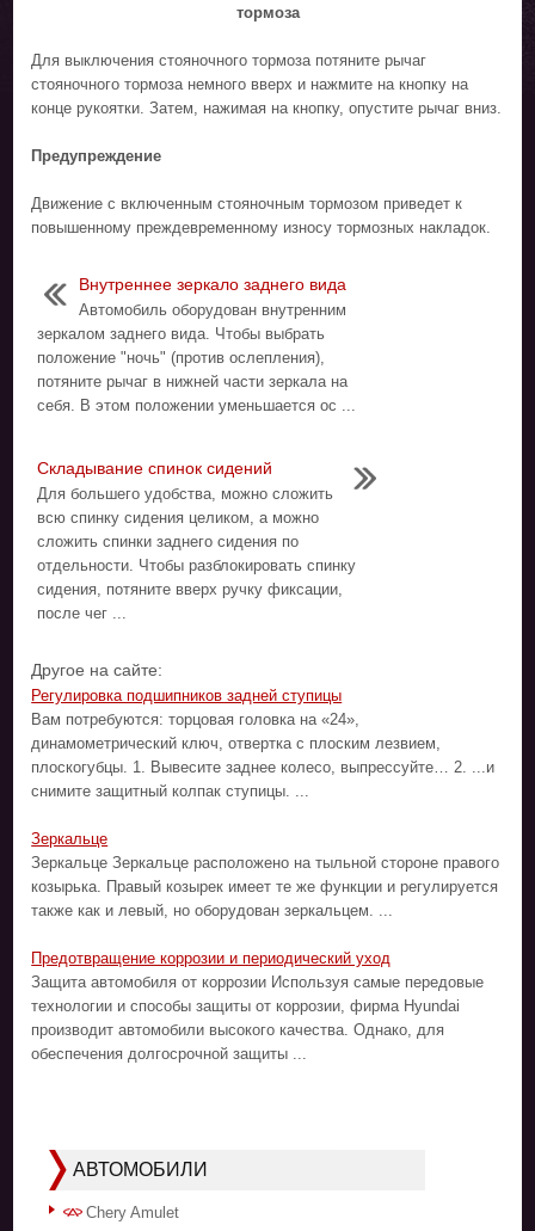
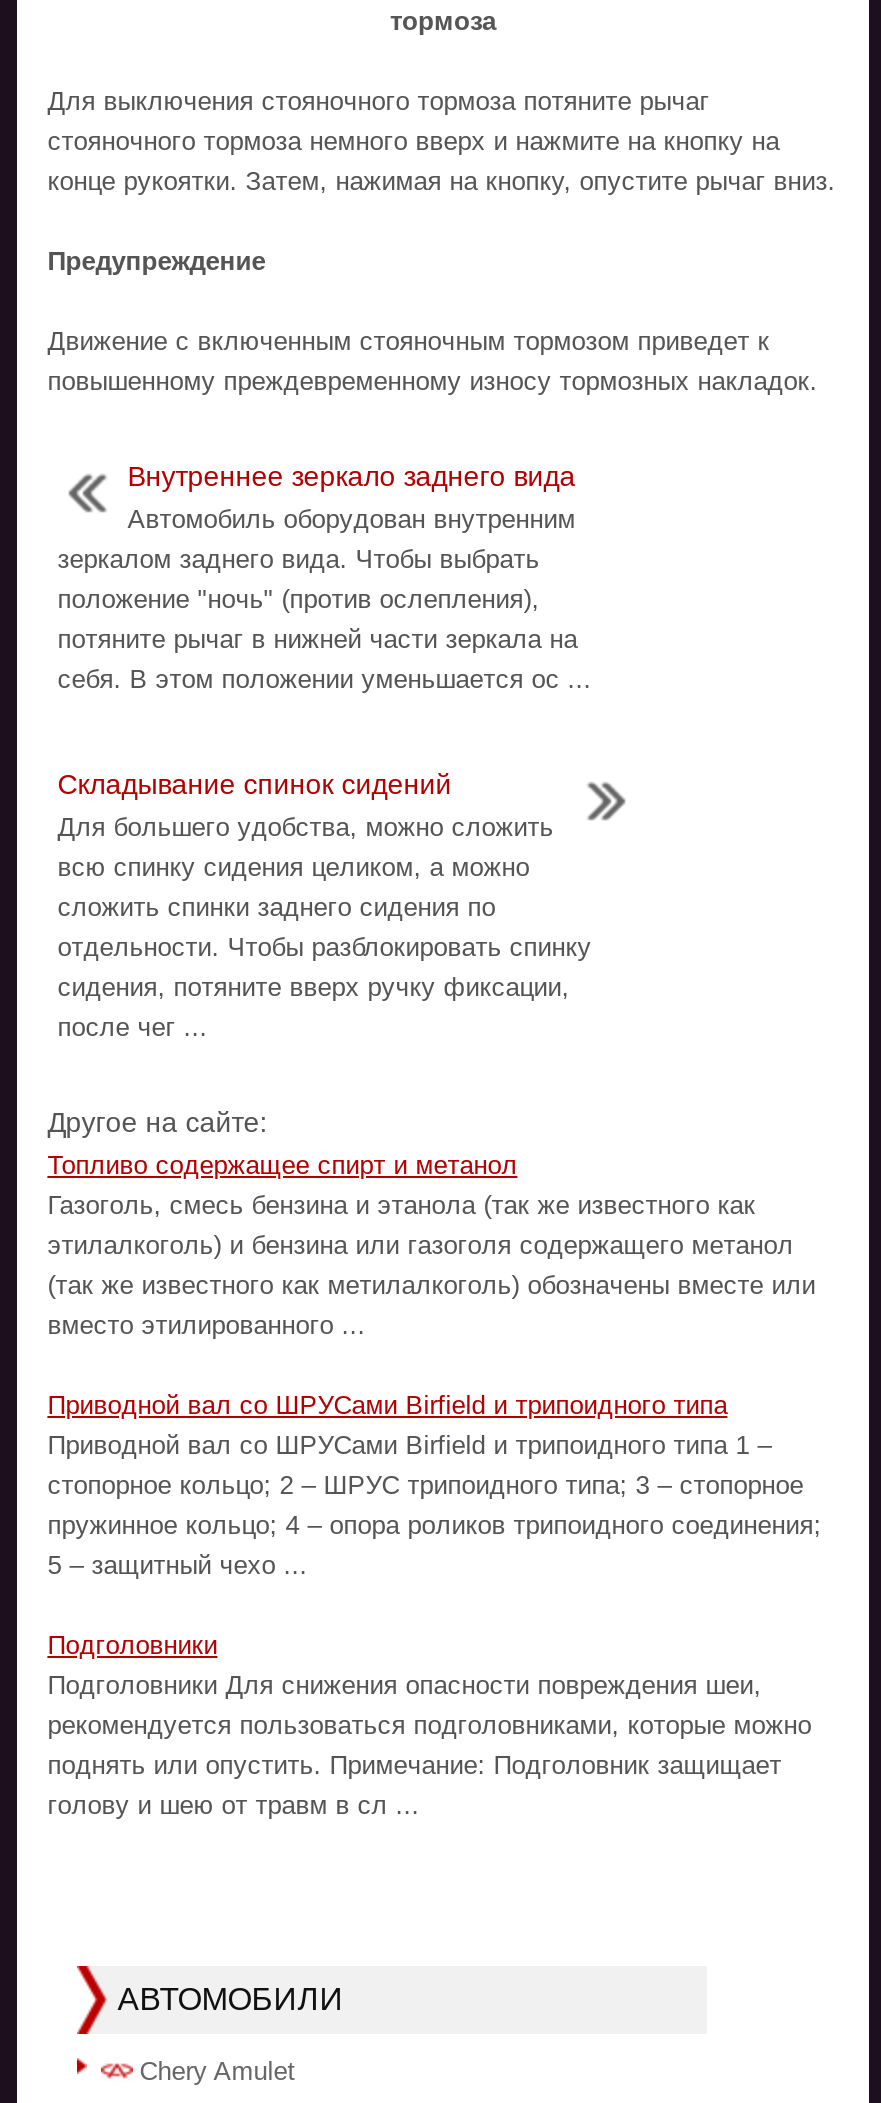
[31,686,495,799] Регулировка подшипников задней ступицы | Вам потребуются: торцовая головка на «24», | динамометрический ключ, отвертка с плоским лезвием, | плоскогубцы. 1. Вывесите заднее колесо, выпрессуйте… 2. ...и | снимите защитный колпак ступицы. ... -> [47,1149,815,1339] Топливо содержащее спирт и метанол | Газоголь, смесь бензина и этанола (так же известного как | этилалкоголь) и бензина или газоголя содержащего метанол | (так же известного как метилалкоголь) обозначены вместе или | вместо этилированного ...
[31,829,499,919] Зеркальце | Зеркальце Зеркальце расположено на тыльной стороне правого | козырька. Правый козырек имеет те же функции и регулируется | также как и левый, но оборудован зеркальцем. ... -> [47,1389,821,1579] Приводной вал со ШРУСами Birfield и трипоидного типа | Приводной вал со ШРУСами Birfield и трипоидного типа 1 – | cтопорное кольцо; 2 – ШРУС трипоидного типа; 3 – cтопорное | пружинное кольцо; 4 – опора роликов трипоидного соединения; | 5 – защитный чехо ...
[31,949,484,1062] Предотвращение коррозии и периодический уход | Защита автомобиля от коррозии Используя самые передовые | технологии и способы защиты от коррозии, фирма Hyundai | производит автомобили высокого качества. Однако, для | обеспечения долгосрочной защиты ... -> [47,1629,811,1819] Подголовники | Подголовники Для снижения опасности повреждения шеи, | рекомендуется пользоваться подголовниками, которые можно | поднять или опустить. Примечание: Подголовник защищает | голову и шею от травм в сл ...

